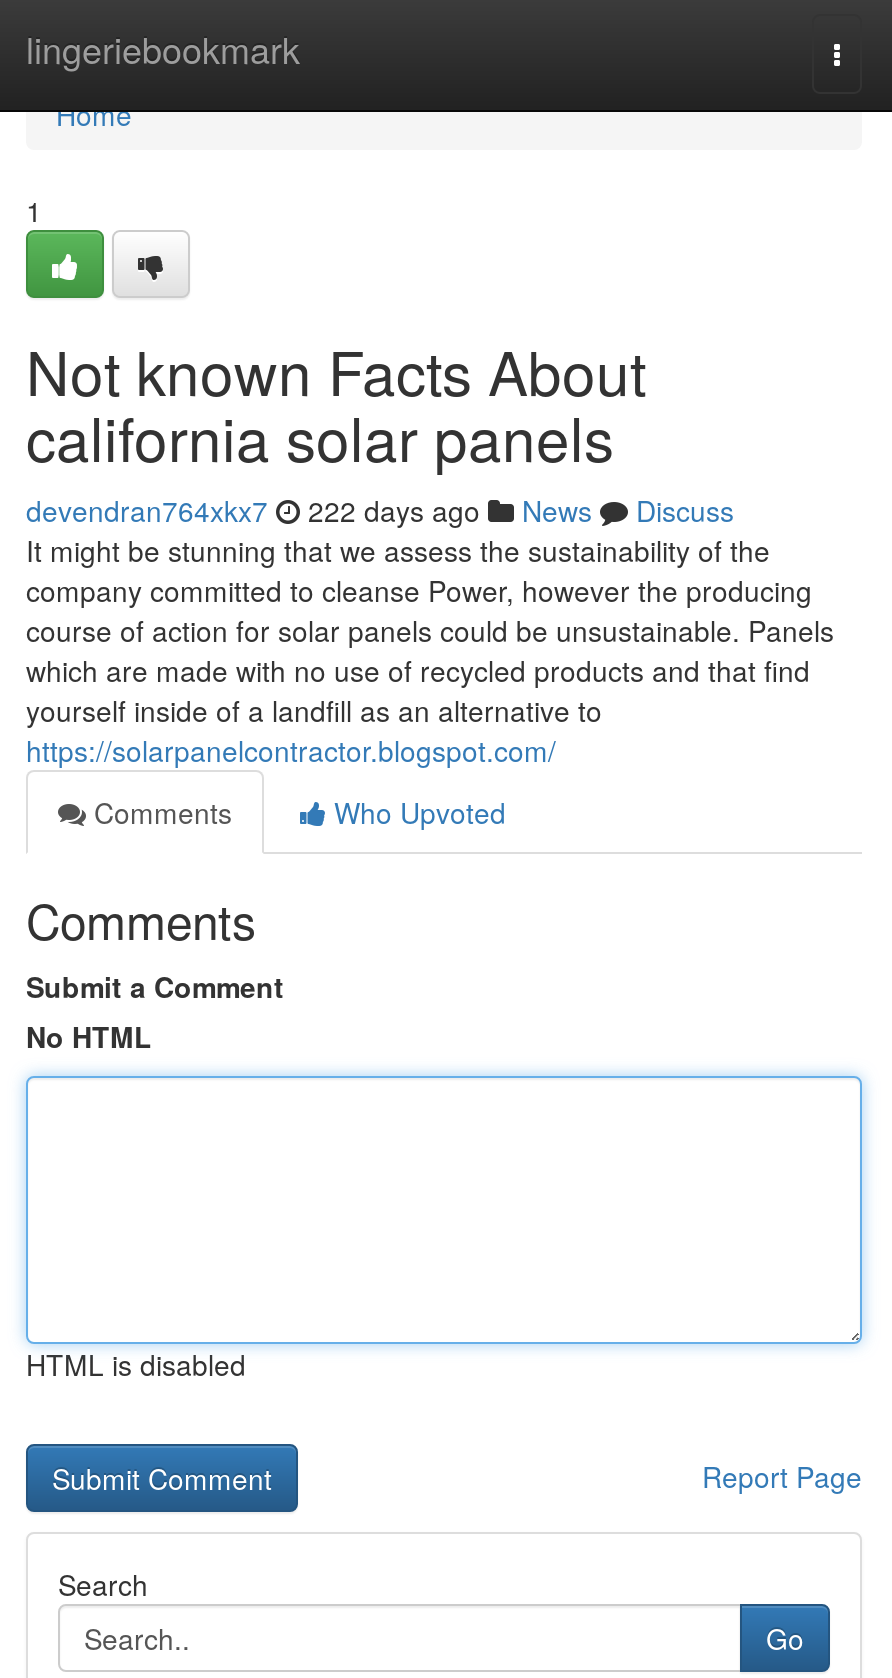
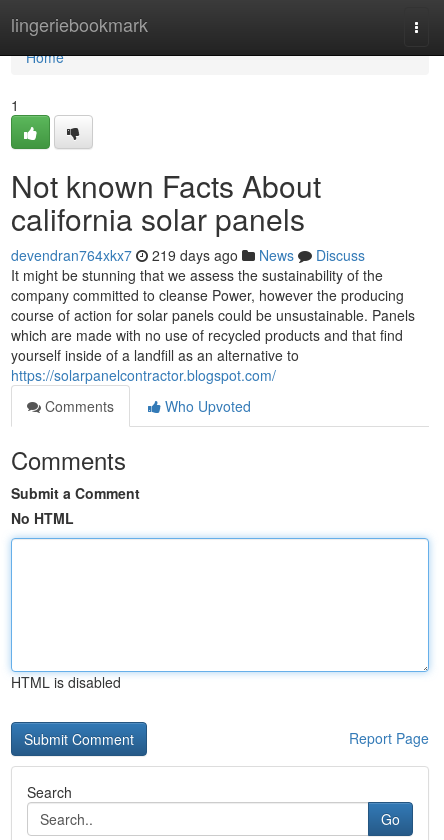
[26,490,734,530] devendran764xkx7 222 days ago News Discuss -> [11,245,365,265] devendran764xkx7 219 days ago News Discuss

